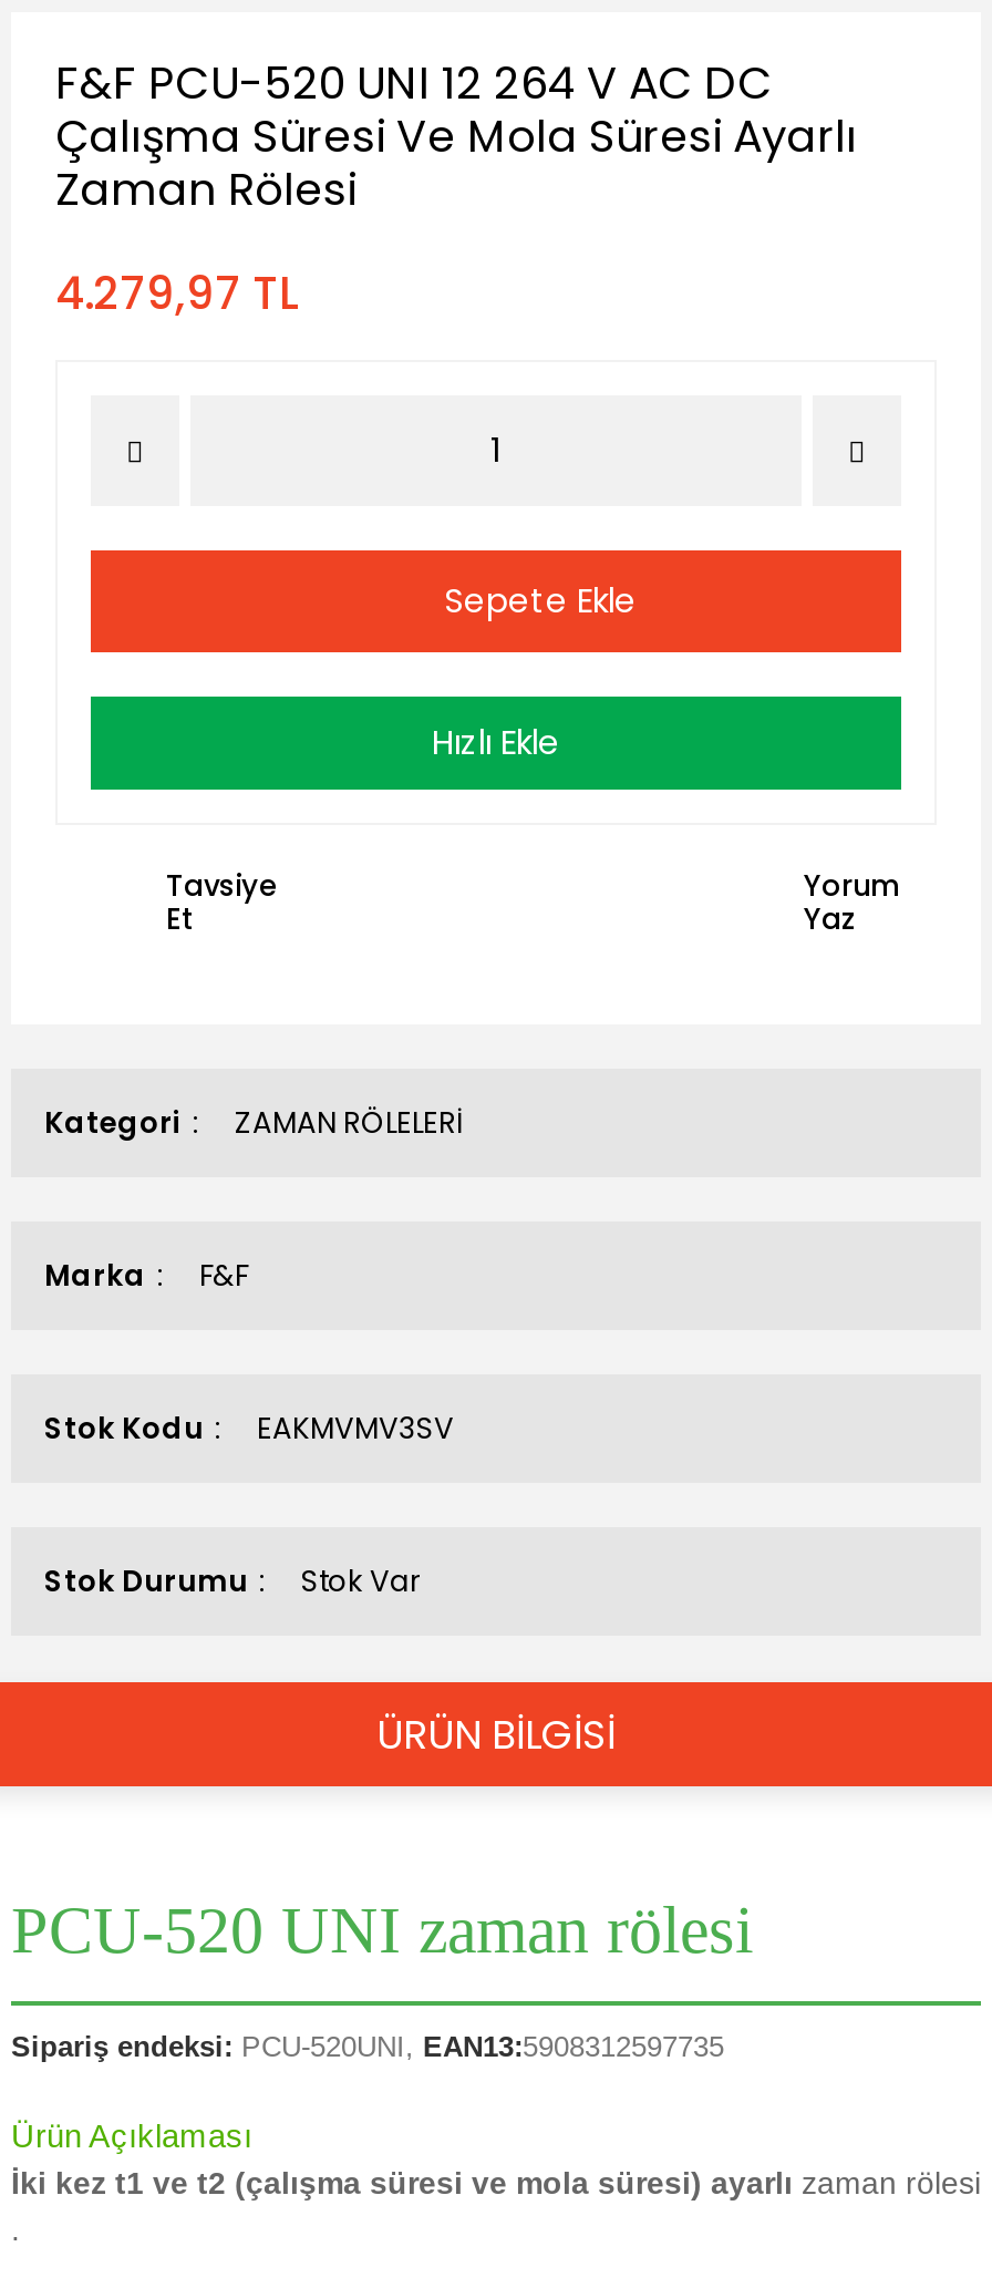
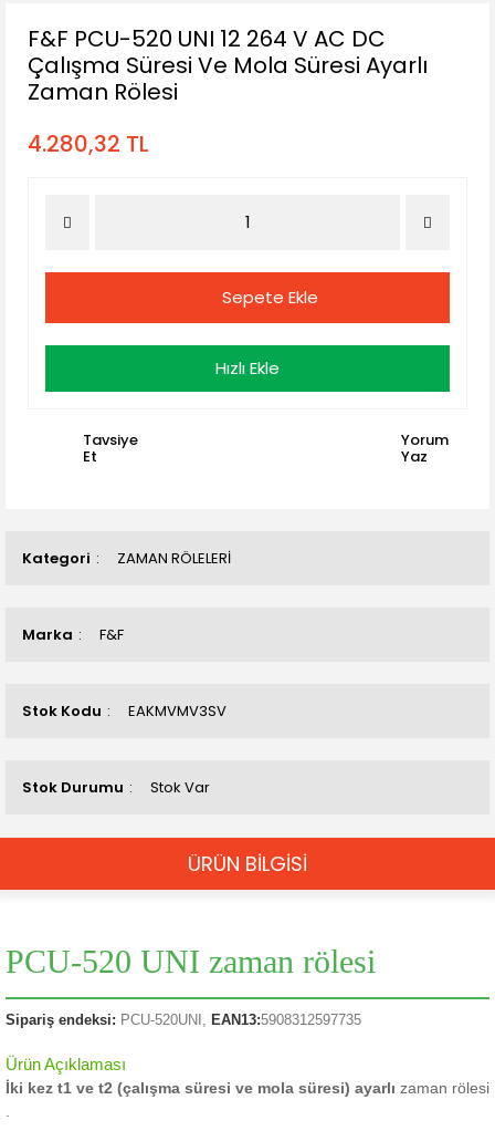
[55,262,299,324] 4.279,97 TL -> [28,128,149,159] 4.280,32 TL

